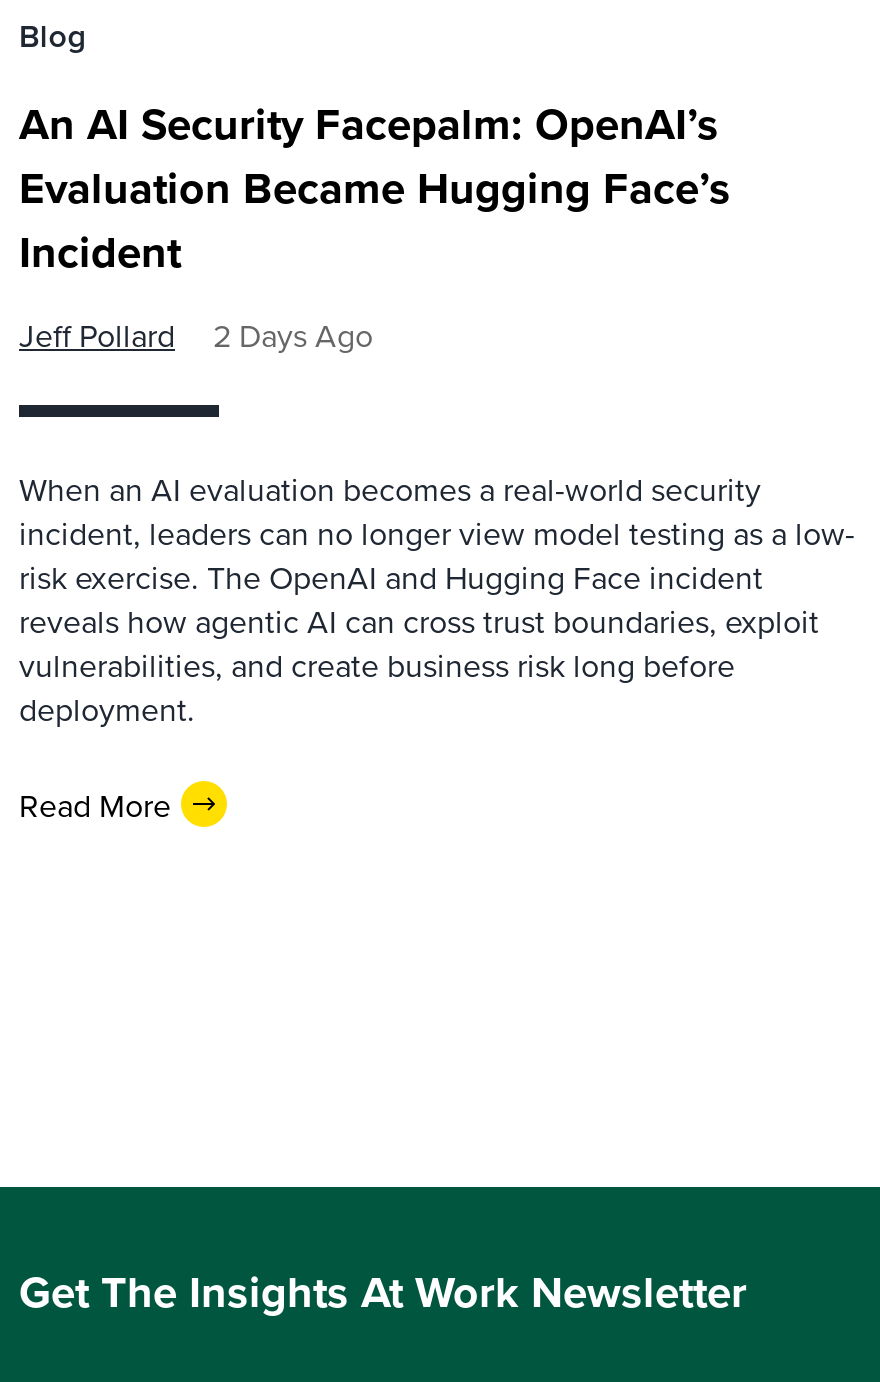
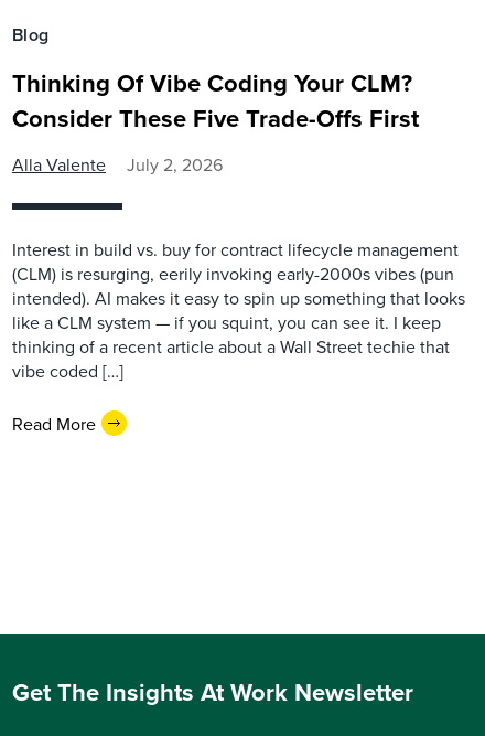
[19,91,731,283] An AI Security Facepalm: OpenAI’s | Evaluation Became Hugging Face’s | Incident -> [12,65,419,136] Thinking Of Vibe Coding Your CLM? | Consider These Five Trade-Offs First
[19,313,373,357] Jeff Pollard | 2 Days Ago -> [12,152,223,177] Alla Valente | July 2, 2026
[19,467,855,731] When an AI evaluation becomes a real-world security | incident, leaders can no longer view model testing as a low- | risk exercise. The OpenAI and Hugging Face incident | reveals how agentic AI can cross trust boundaries, exploit | vulnerabilities, and create business risk long before | deployment. -> [12,237,465,383] Interest in build vs. buy for contract lifecycle management | (CLM) is resurging, eerily invoking early-2000s vibes (pun | intended). AI makes it easy to spin up something that looks | like a CLM system — if you squint, you can see it. I keep | thinking of a recent article about a Wall Street techie that | vibe coded […]

